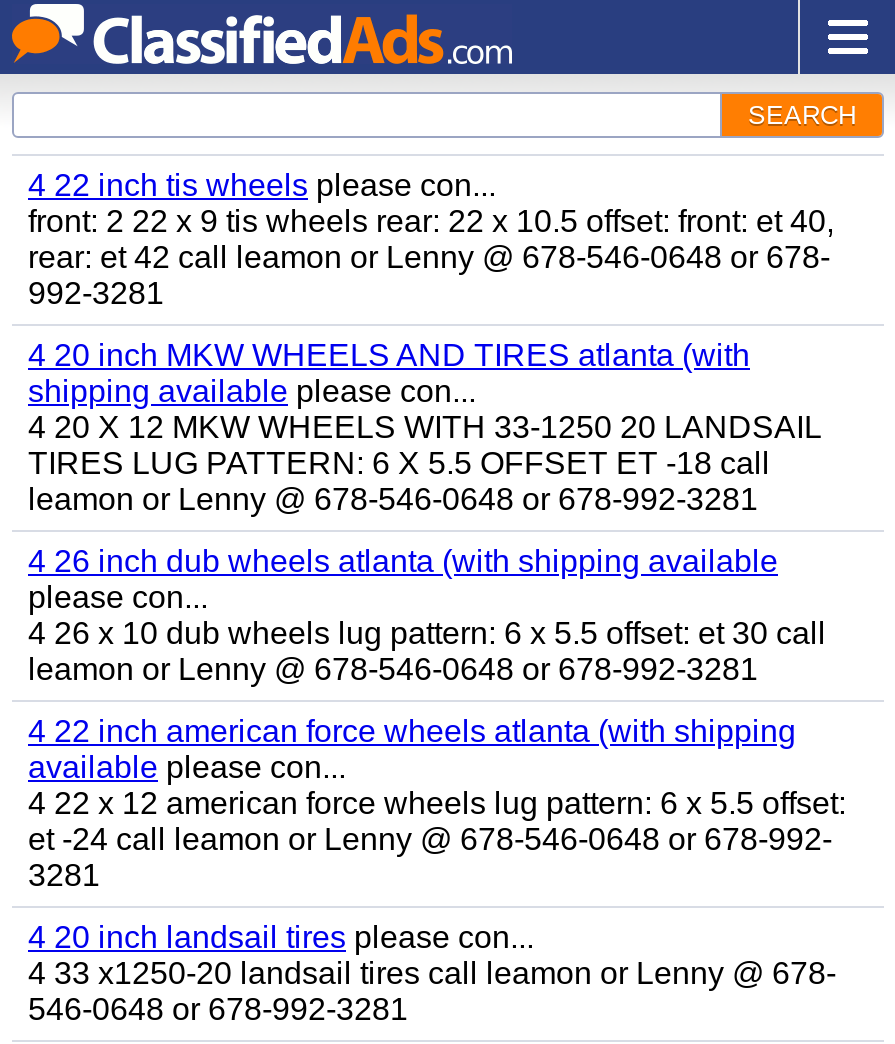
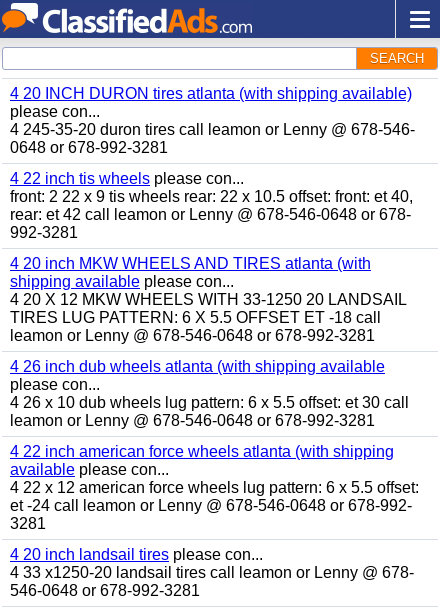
none -> [10,85,415,156] 4 20 INCH DURON tires atlanta (with shipping available) | please con... | 4 245-35-20 duron tires call leamon or Lenny @ 678-546- | 0648 or 678-992-3281

